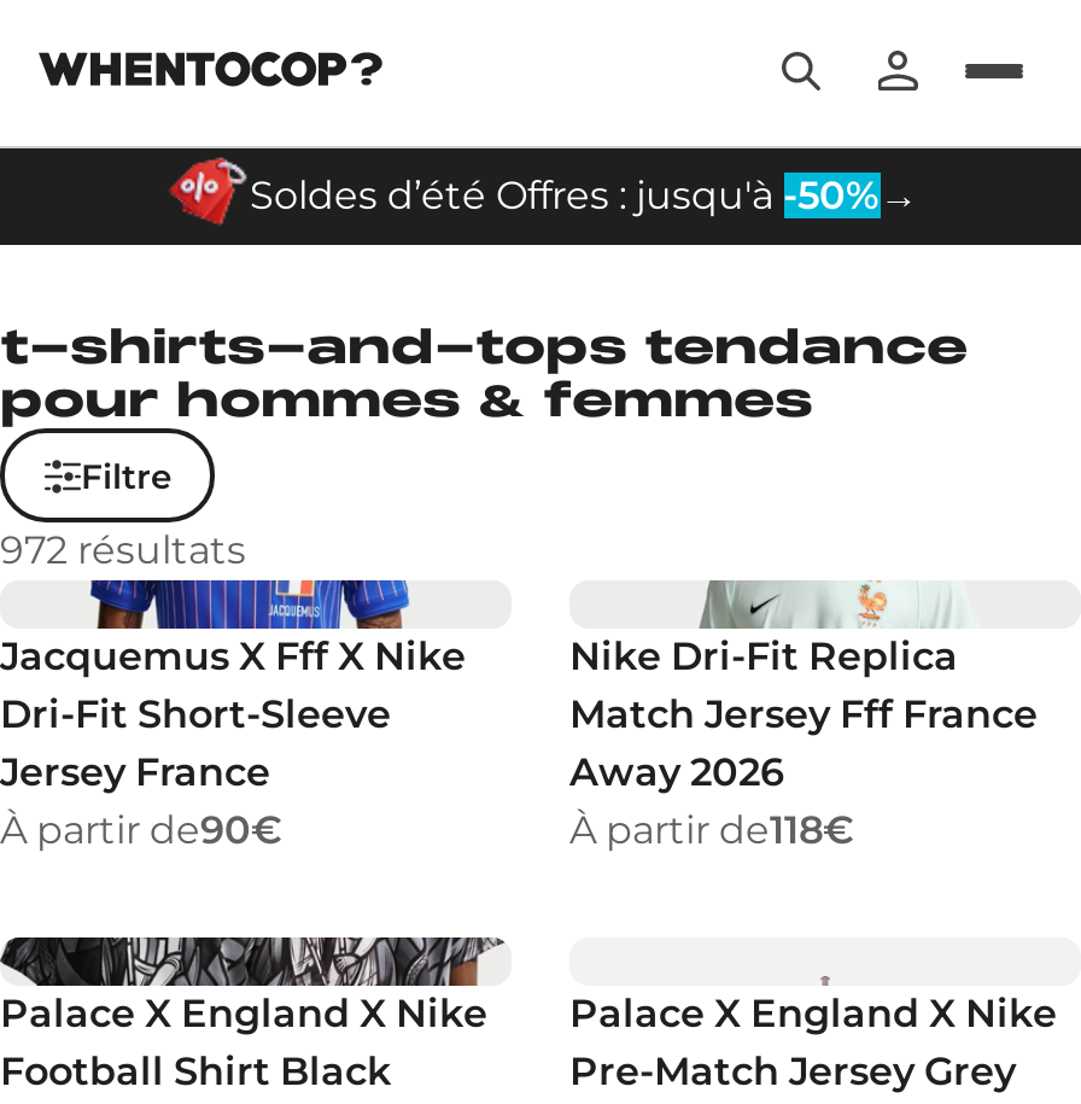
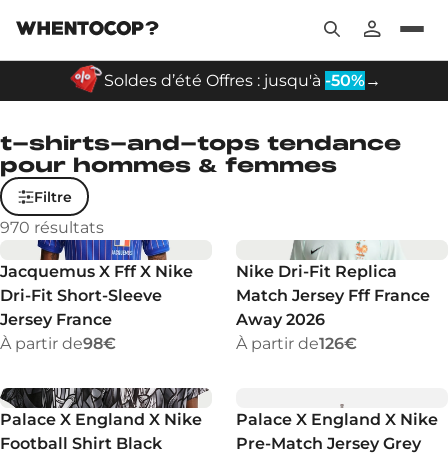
[0,527,246,573] 972 résultats -> [0,218,104,237] 970 résultats
[0,807,282,853] À partir de90€ -> [0,334,116,353] À partir de98€
[569,807,854,853] À partir de118€ -> [236,334,357,353] À partir de126€

